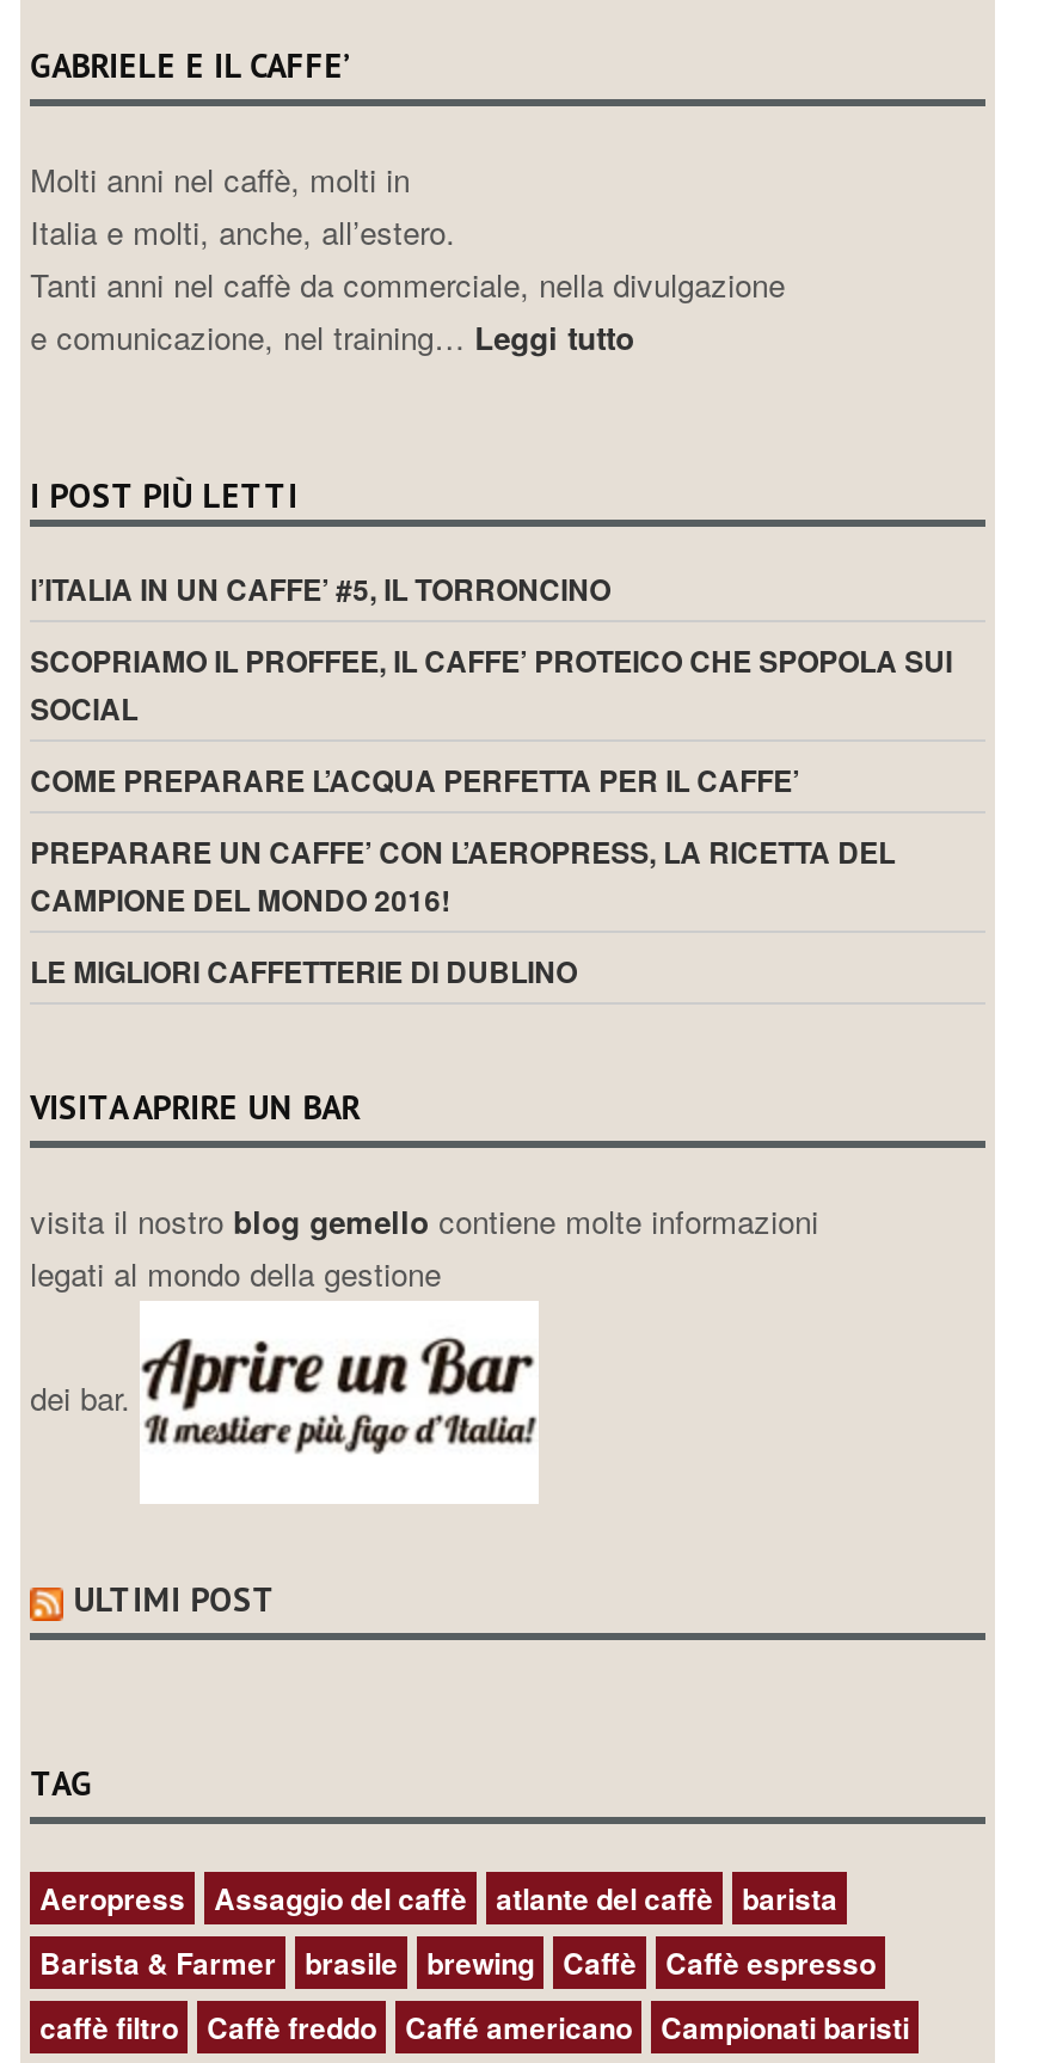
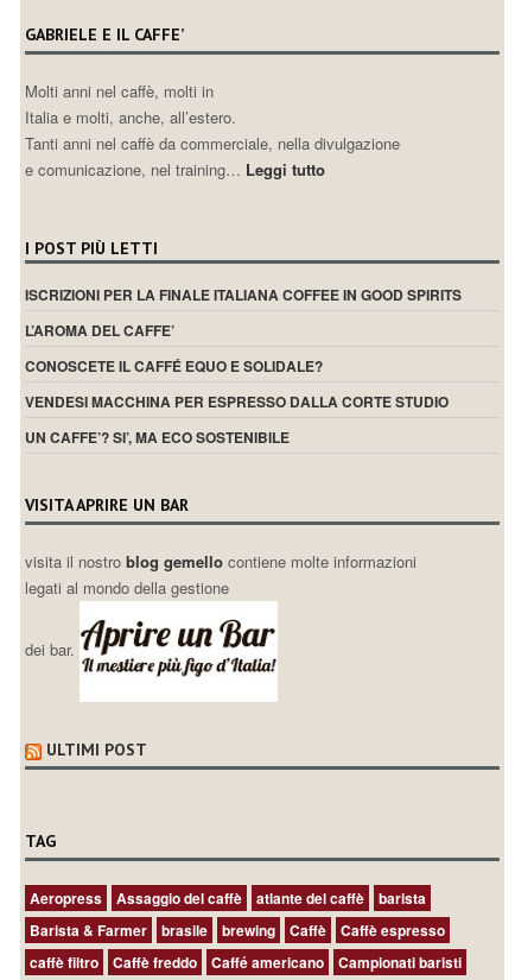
[30,567,611,610] l’ITALIA IN UN CAFFE’ #5, IL TORRONCINO -> [25,284,462,305] ISCRIZIONI PER LA FINALE ITALIANA COFFEE IN GOOD SPIRITS
[30,639,952,730] SCOPRIAMO IL PROFFEE, IL CAFFE’ PROTEICO CHE SPOPOLA SUI | SOCIAL -> [25,320,175,341] L’AROMA DEL CAFFE’
[30,759,799,802] COME PREPARARE L’ACQUA PERFETTA PER IL CAFFE’ -> [25,355,323,377] CONOSCETE IL CAFFÉ EQUO E SOLIDALE?
[30,830,895,921] PREPARARE UN CAFFE’ CON L’AEROPRESS, LA RICETTA DEL | CAMPIONE DEL MONDO 2016! -> [25,391,449,412] VENDESI MACCHINA PER ESPRESSO DALLA CORTE STUDIO
[30,950,577,993] LE MIGLIORI CAFFETTERIE DI DUBLINO -> [25,426,290,448] UN CAFFE’? SI’, MA ECO SOSTENIBILE

